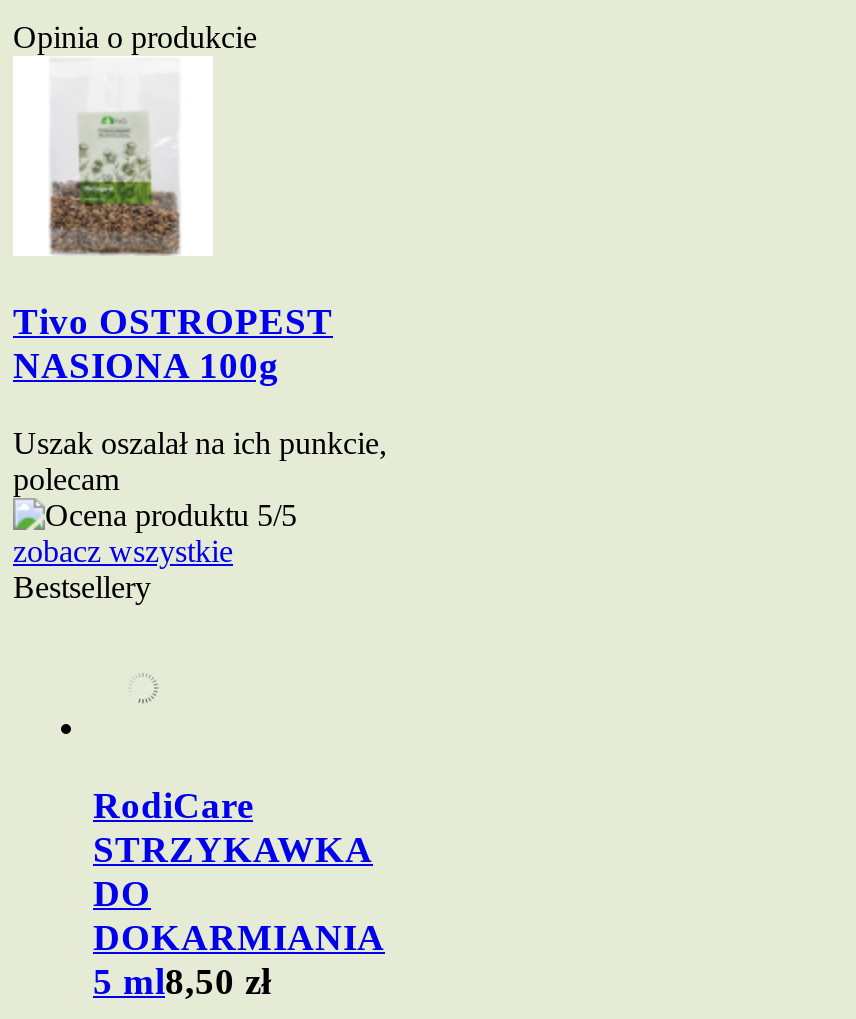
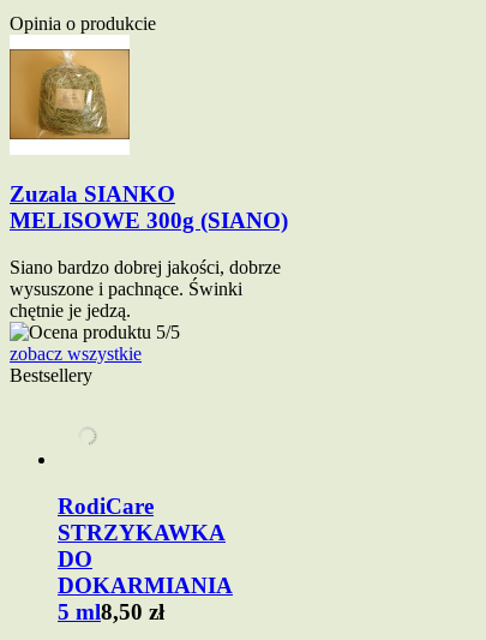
[11,80,333,386] [image] | Tivo OSTROPEST | NASIONA 100g -> [8,49,288,233] [image] | Zuzala SIANKO | MELISOWE 300g (SIANO)
[13,426,387,496] Uszak oszalał na ich punkcie, | polecam -> [10,257,281,321] Siano bardzo dobrej jakości, dobrze | wysuszone i pachnące. Świnki | chętnie je jedzą.

